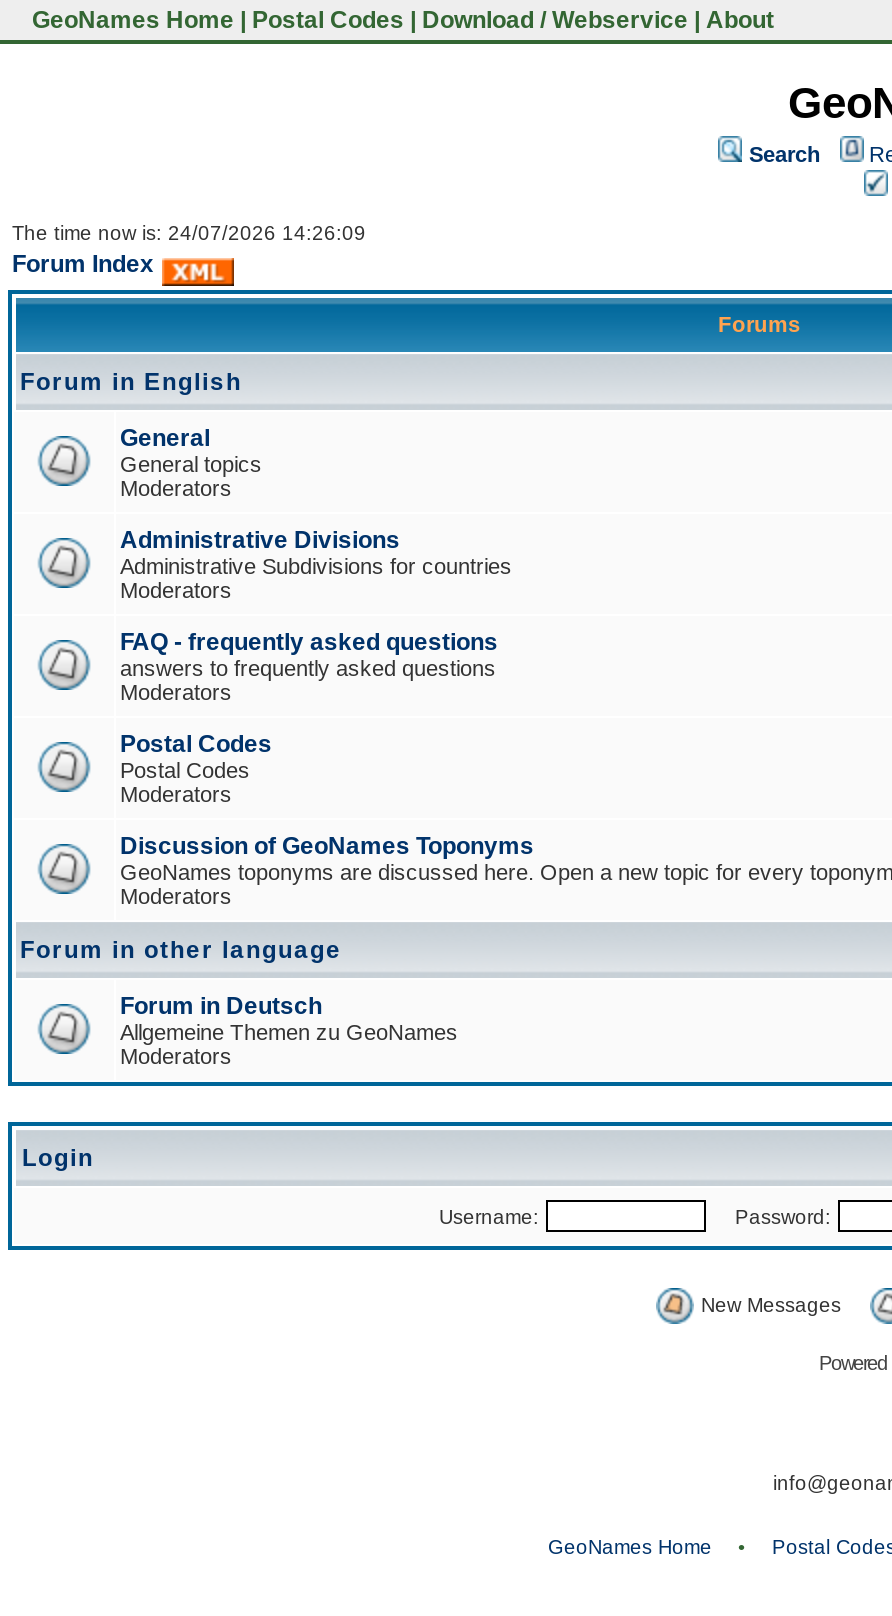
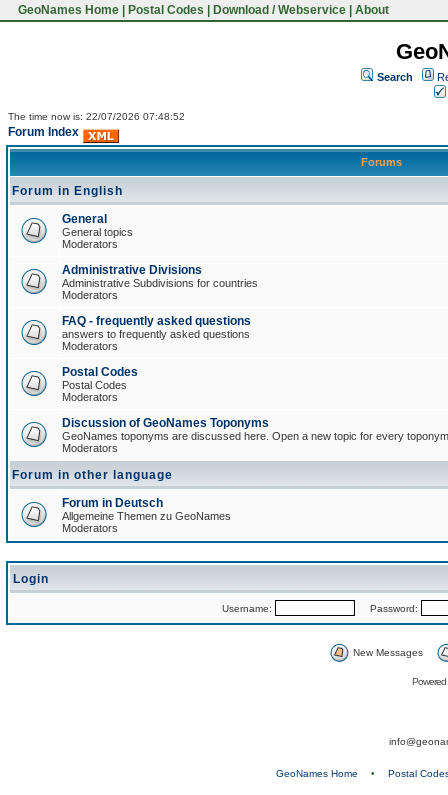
[12,222,366,244] The time now is: 24/07/2026 14:26:09 -> [8,111,185,122] The time now is: 22/07/2026 07:48:52

